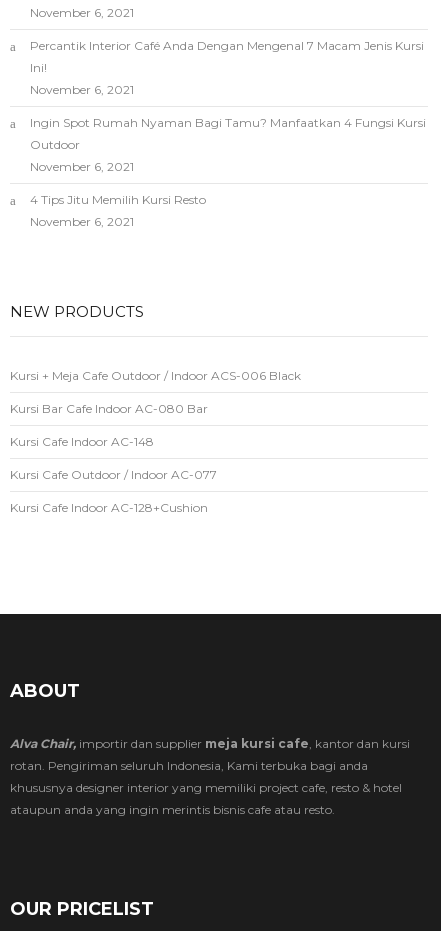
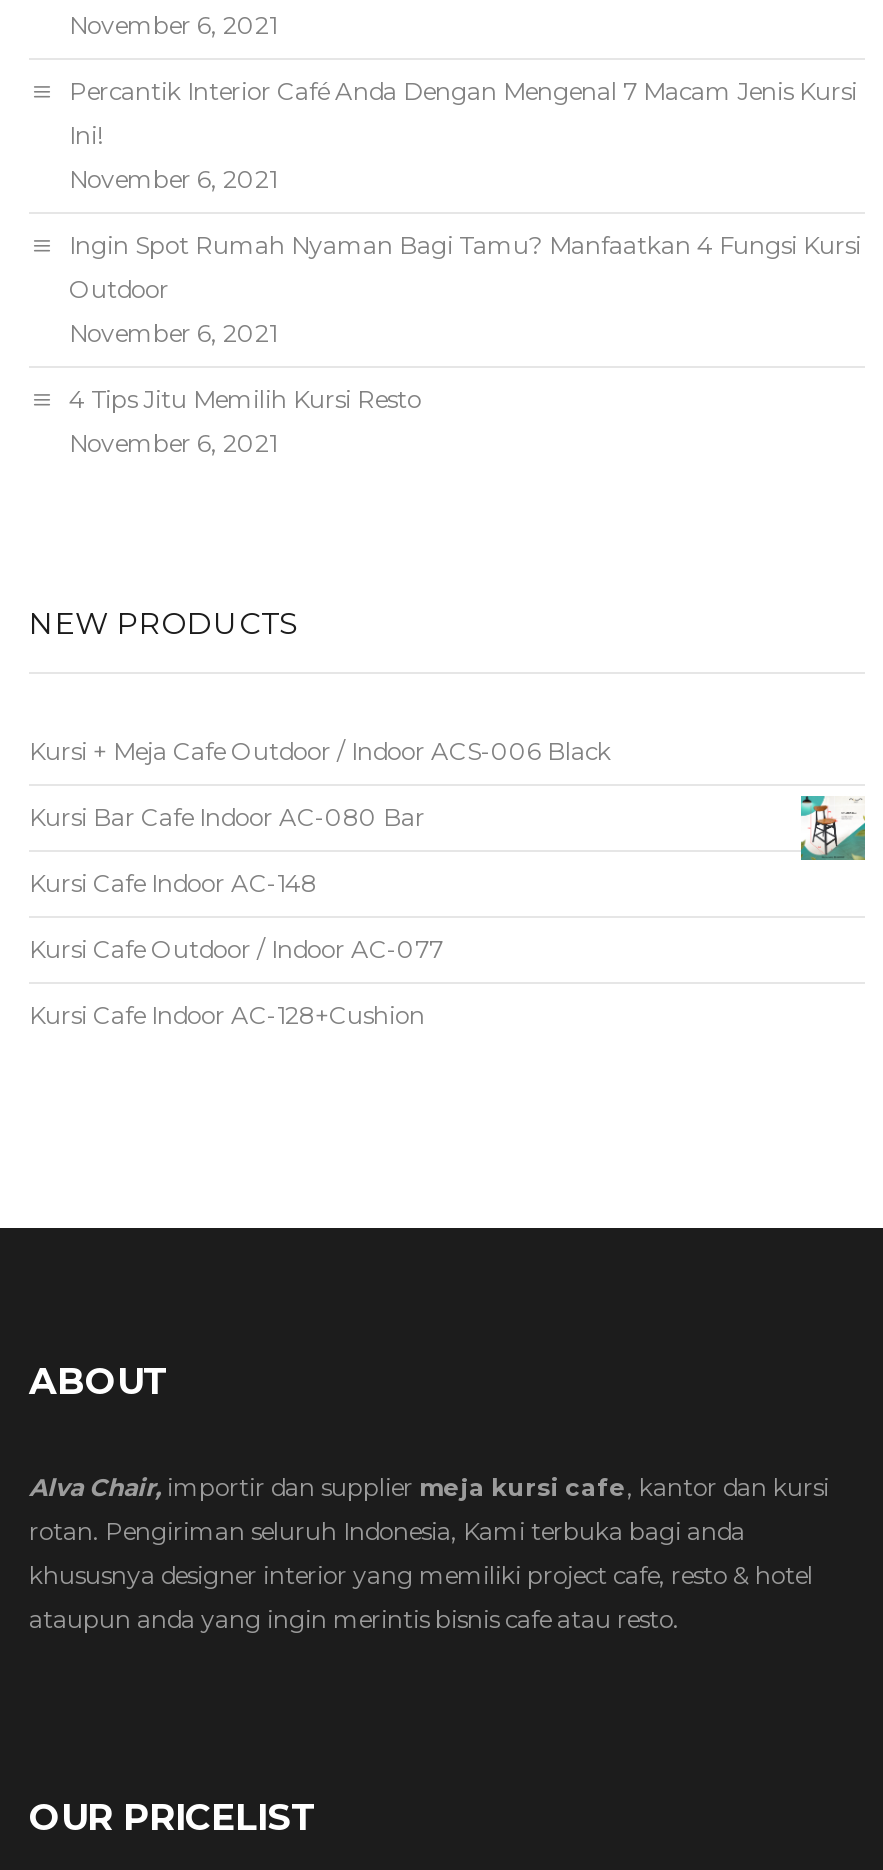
none -> [799,794,867,862] [image]

